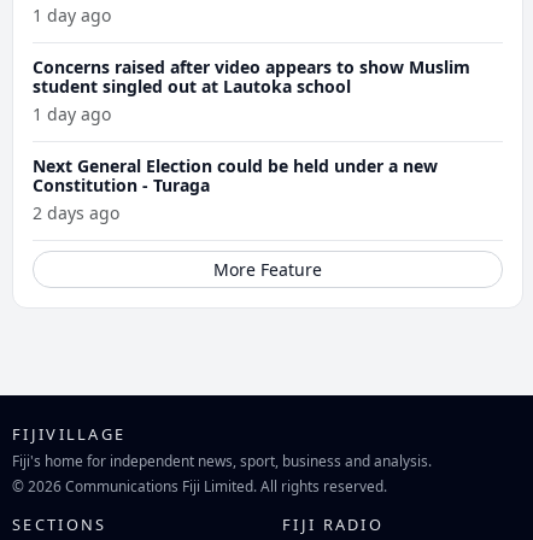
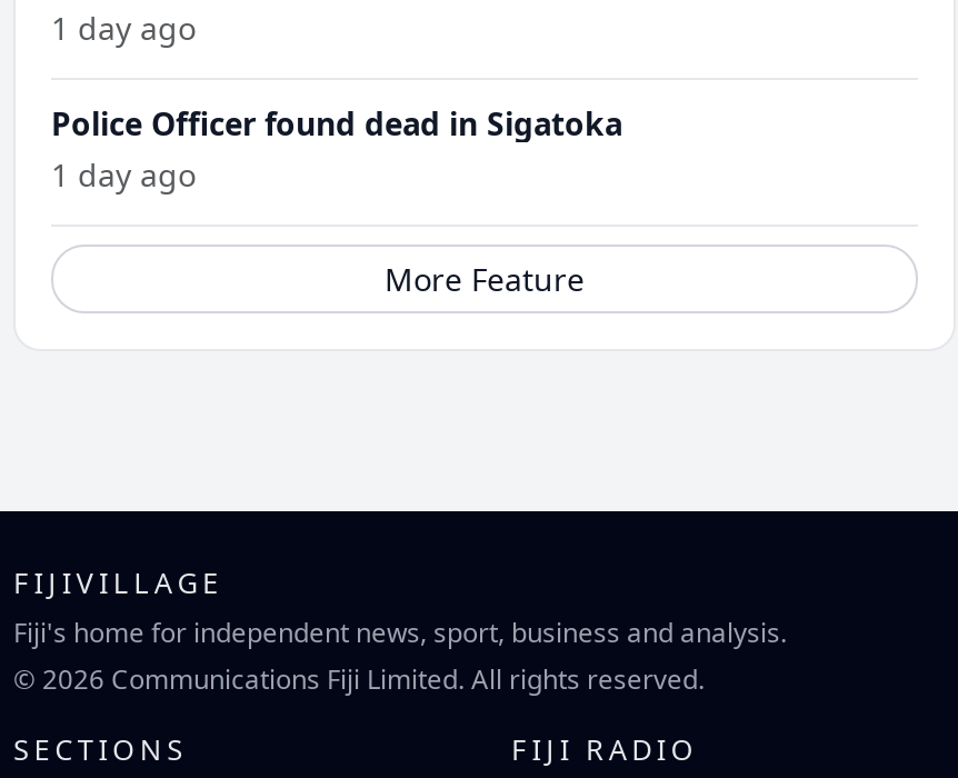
[33,55,470,98] Concerns raised after video appears to show Muslim | student singled out at Lautoka school -> [51,102,622,144] Police Officer found dead in Sigatoka
[33,154,438,224] Next General Election could be held under a new | Constitution - Turaga | 2 days ago -> none

